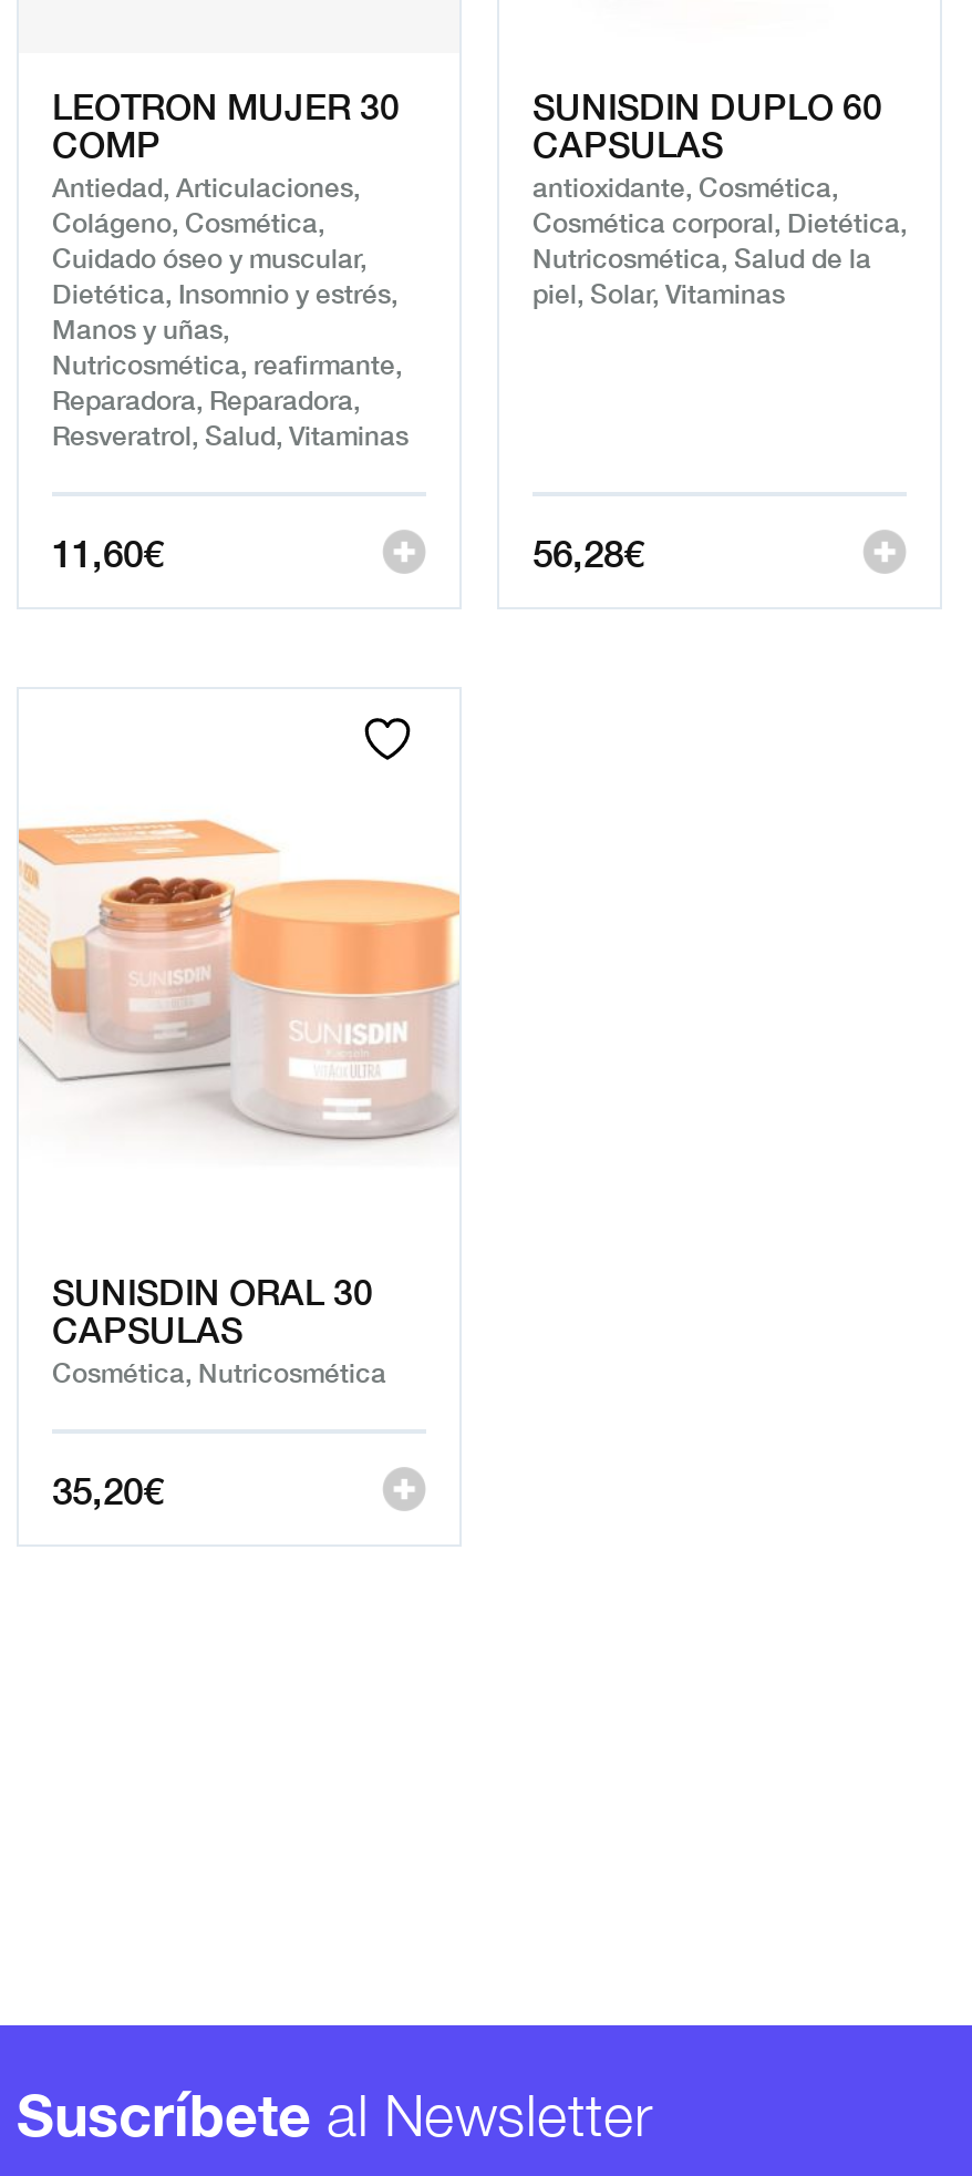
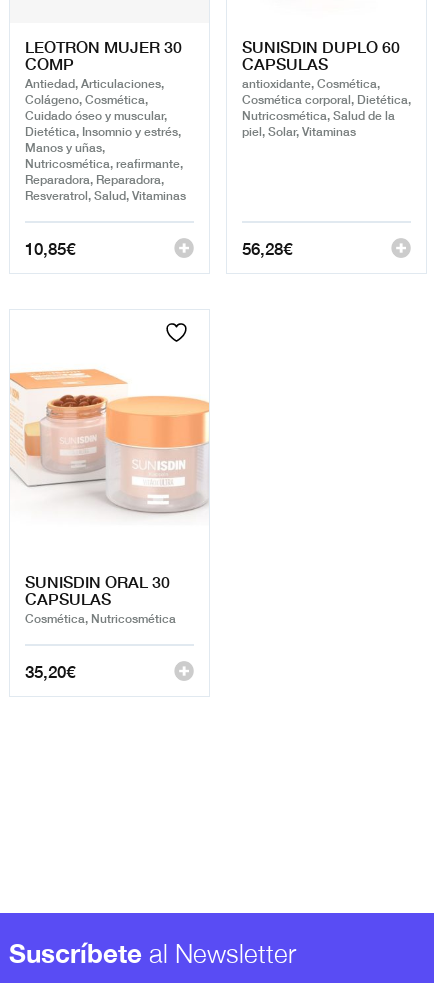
[52,522,163,577] 11,60€ -> [25,234,75,259] 10,85€

